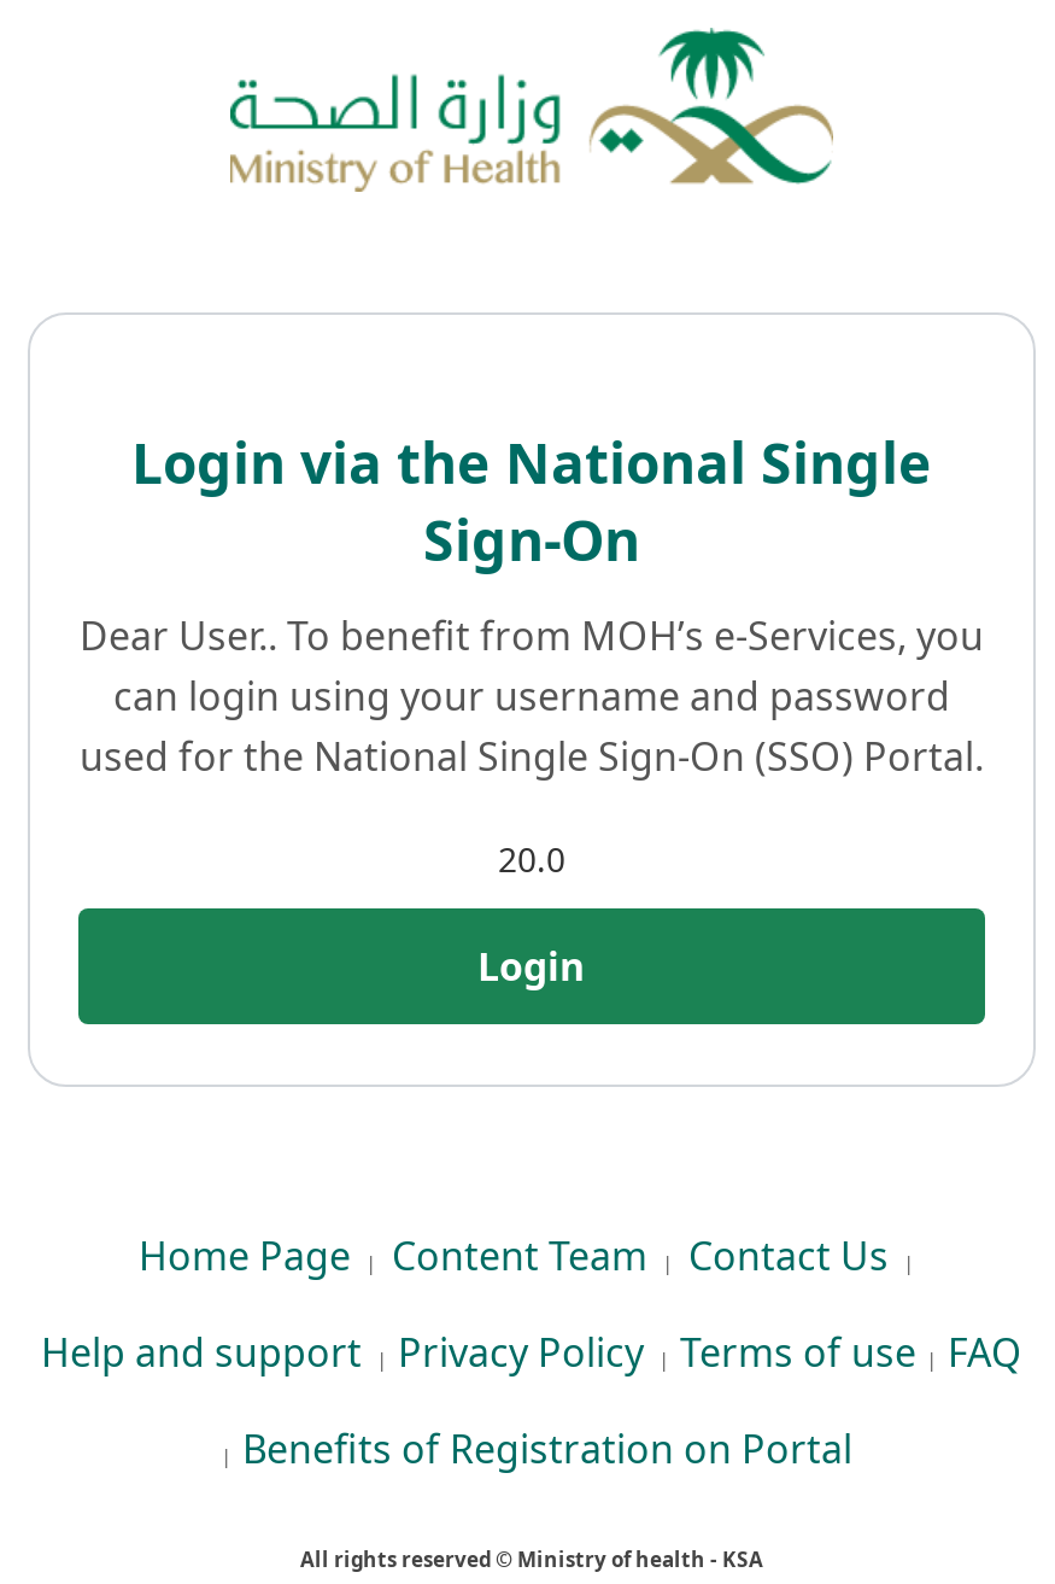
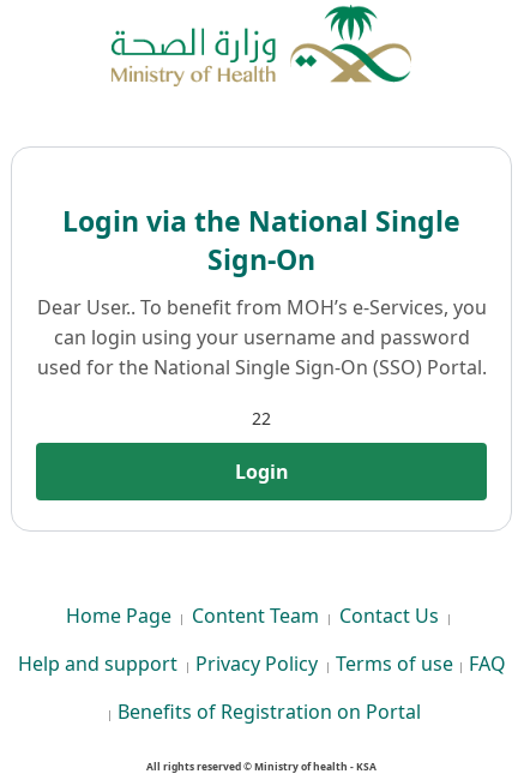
[498,836,565,882] 20.0 -> [252,407,271,429] 22

